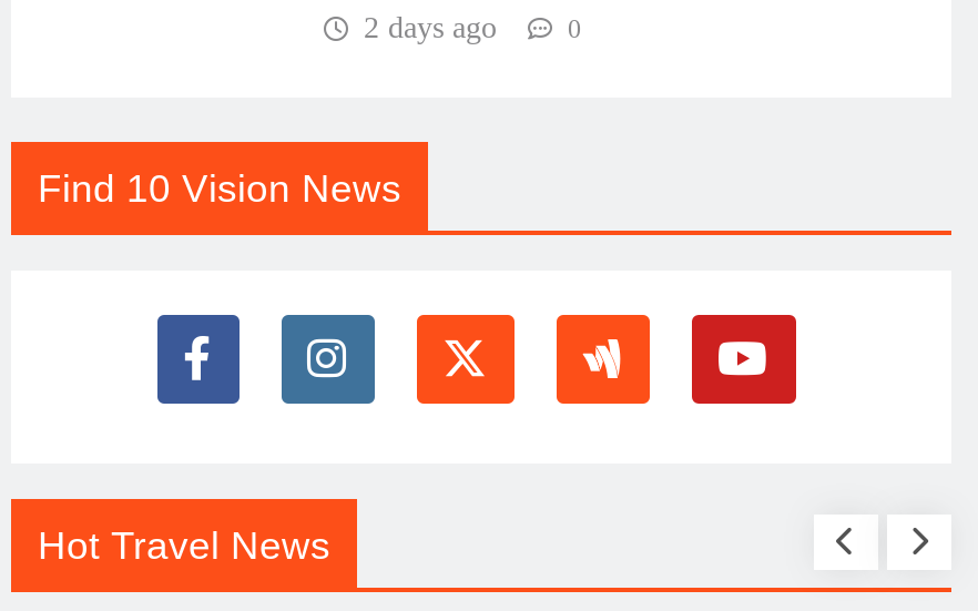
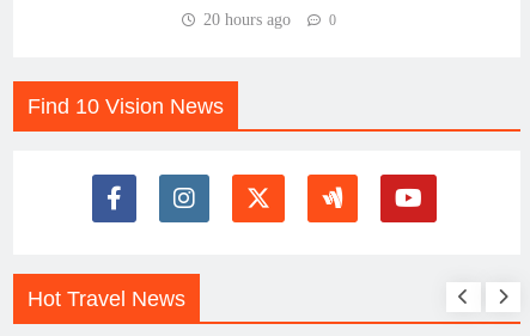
[364,10,497,44] 2 days ago -> [203,10,291,28] 20 hours ago

